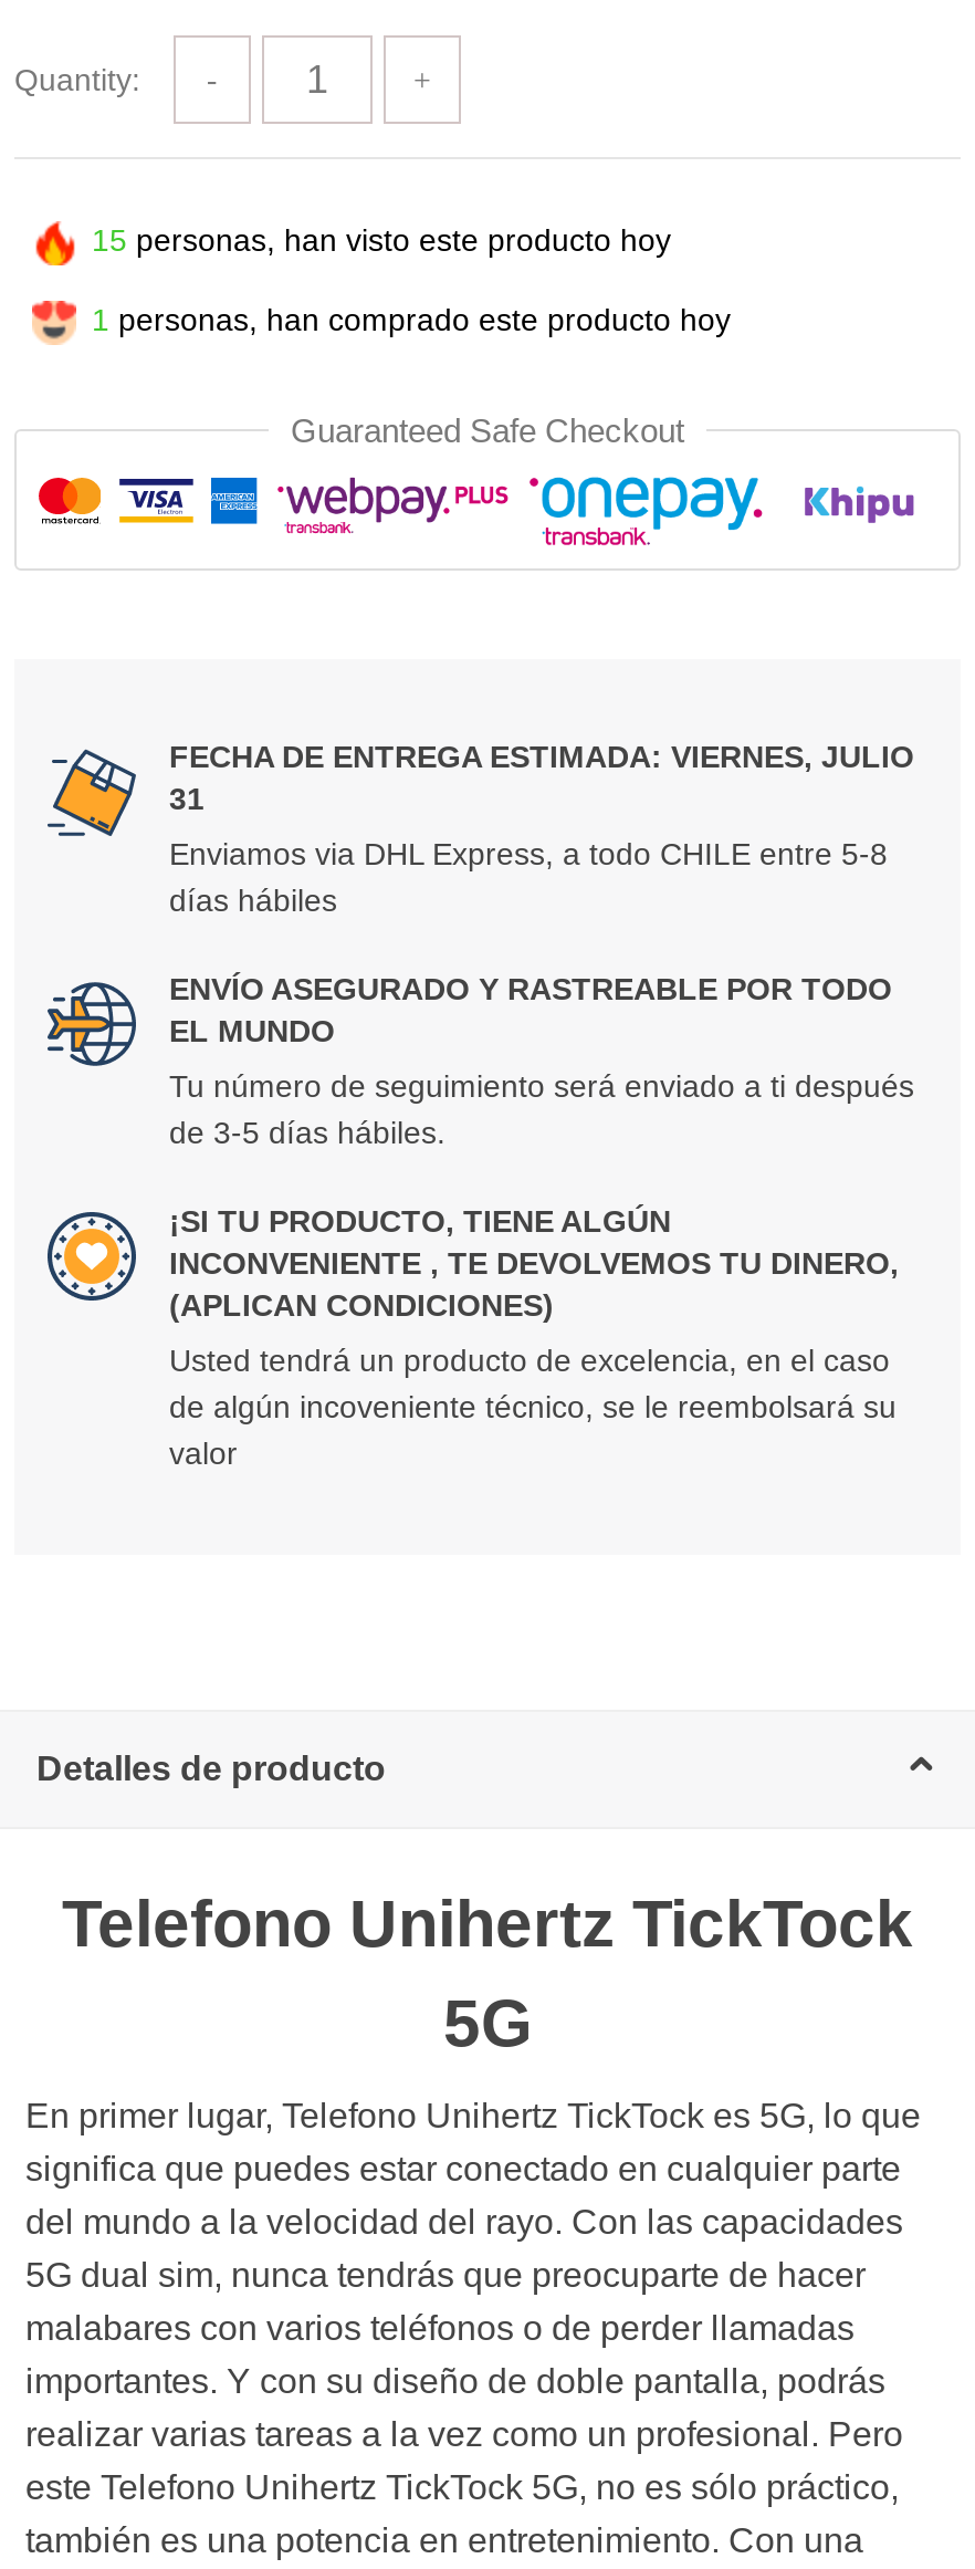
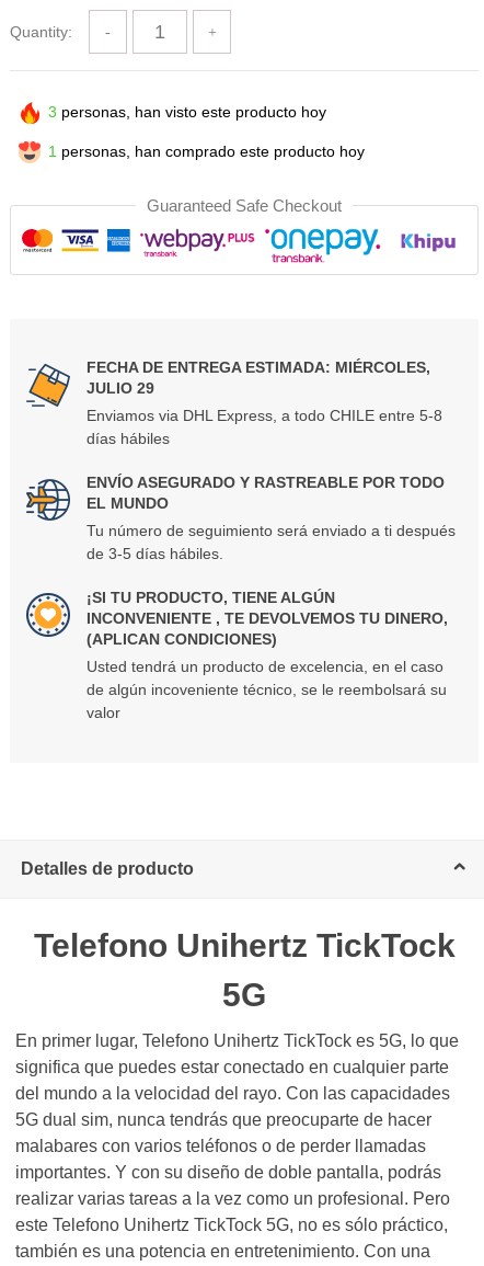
[92,223,671,258] 15 personas, han visto este producto hoy -> [48,103,326,120] 3 personas, han visto este producto hoy
[169,739,914,816] FECHA DE ENTREGA ESTIMADA: VIERNES, JULIO | 31 -> [87,359,430,397] FECHA DE ENTREGA ESTIMADA: MIÉRCOLES, | JULIO 29

